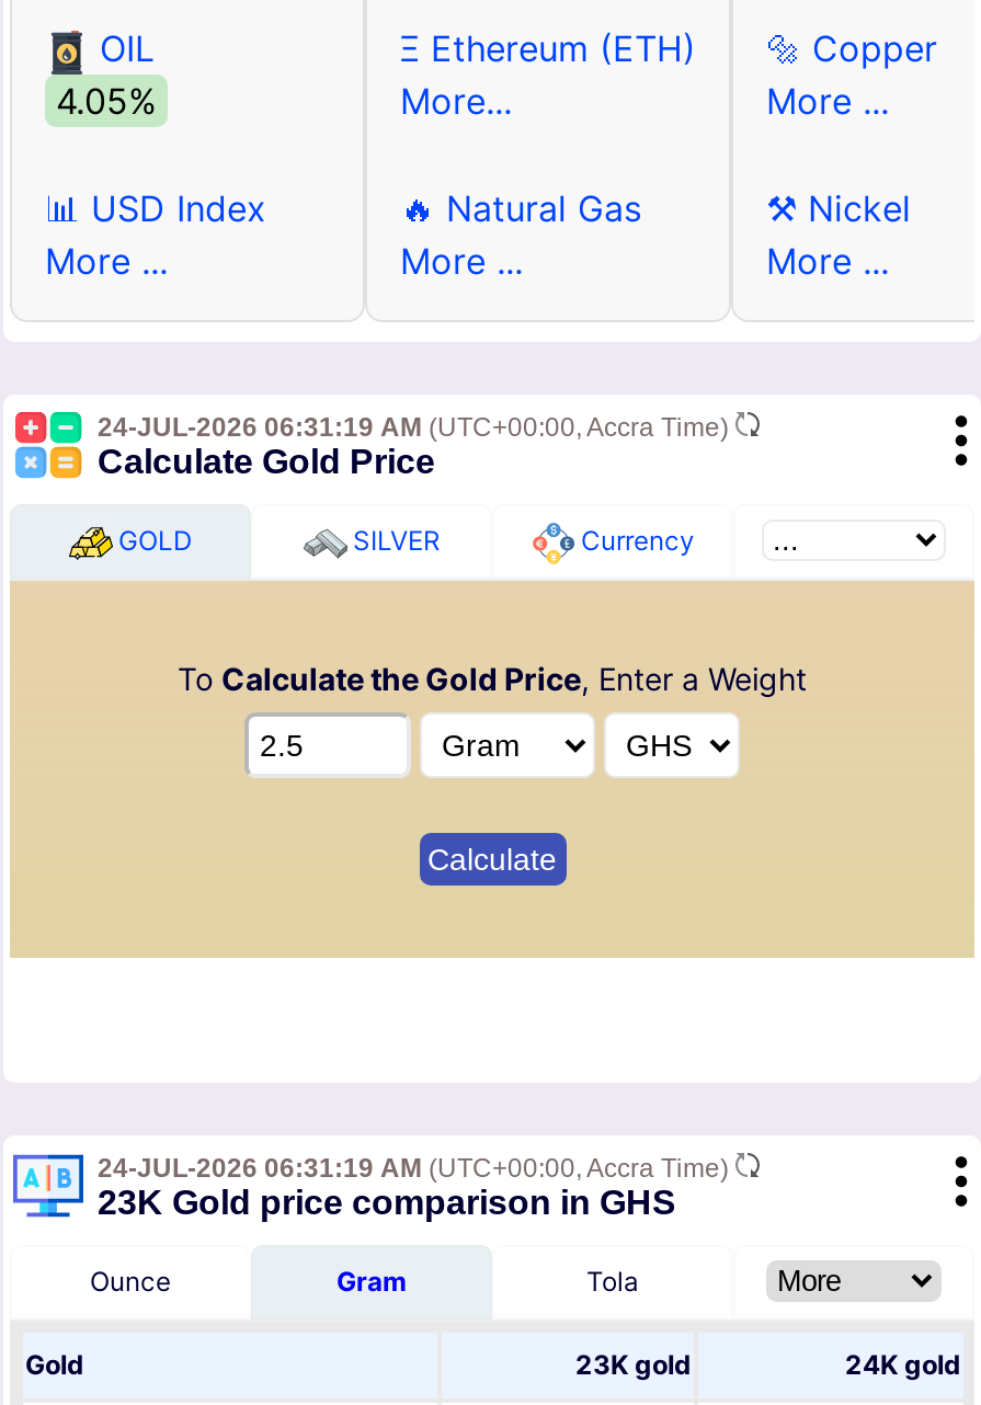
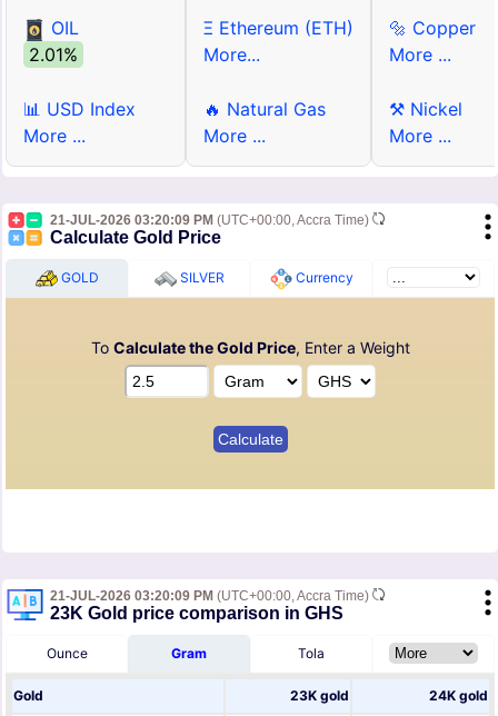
[56,80,157,124] 4.05% -> [29,44,78,66] 2.01%
[98,413,735,444] 24-JUL-2026 06:31:19 AM (UTC+00:00, Accra Time) -> [50,213,372,228] 21-JUL-2026 03:20:09 PM (UTC+00:00, Accra Time)
[98,1154,735,1184] 24-JUL-2026 06:31:19 AM (UTC+00:00, Accra Time) -> [50,589,372,604] 21-JUL-2026 03:20:09 PM (UTC+00:00, Accra Time)

